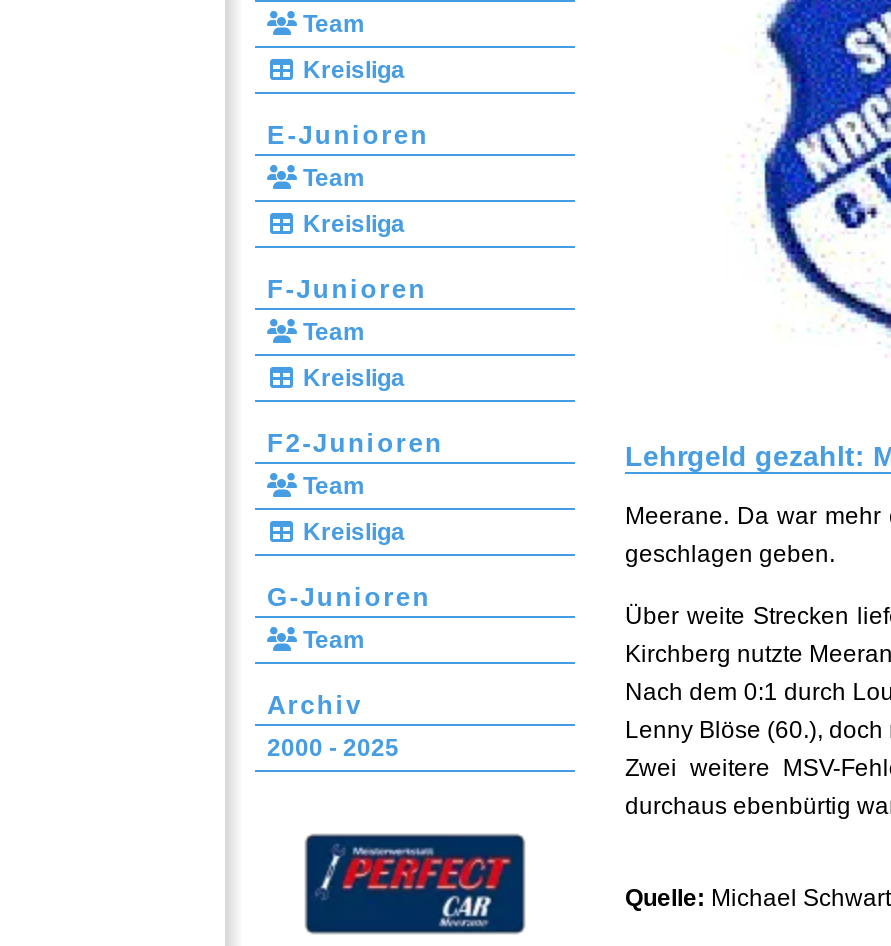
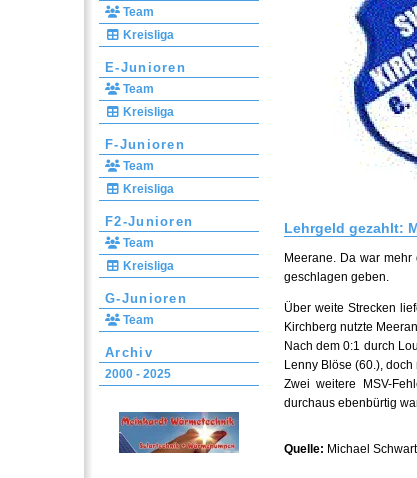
[295,824,535,936] [image] -> [118,411,240,467] [image]

